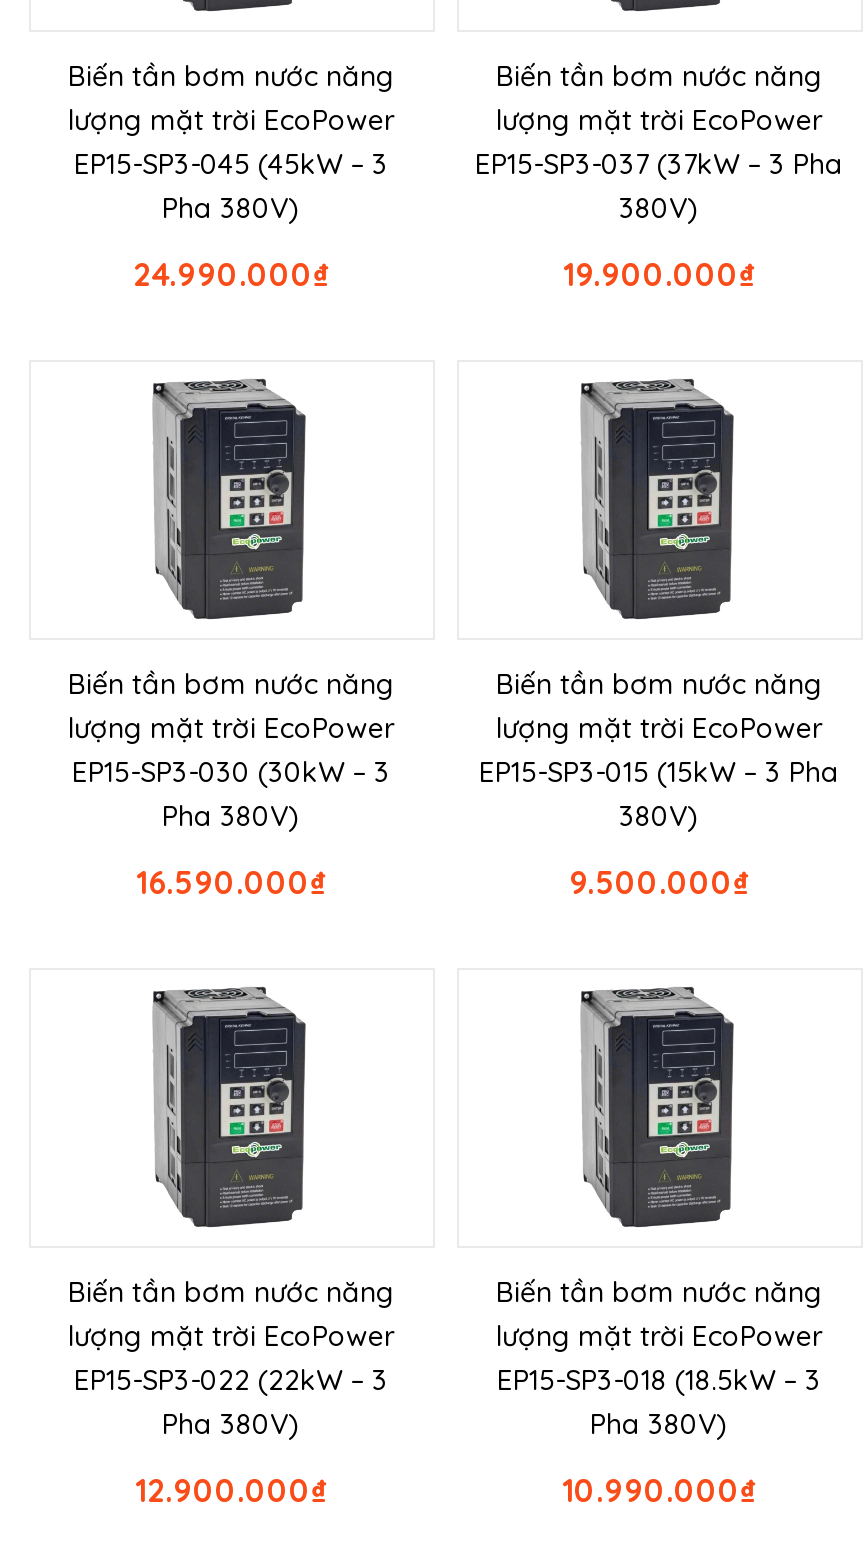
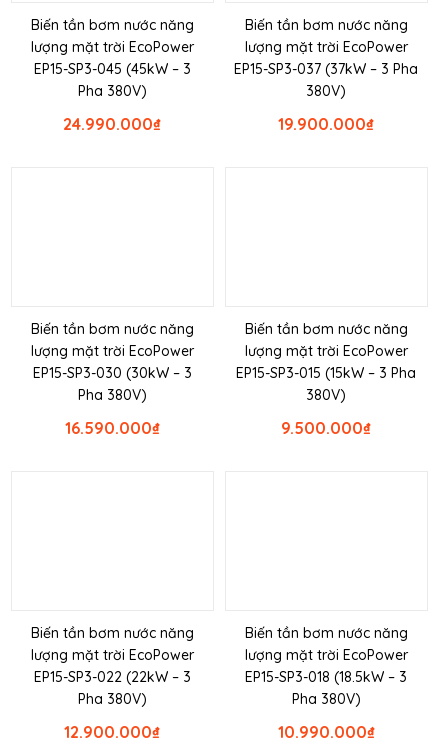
[151,376,307,622] [image] -> none
[579,376,735,622] [image] -> none
[151,984,307,1230] [image] -> none
[579,984,735,1230] [image] -> none

